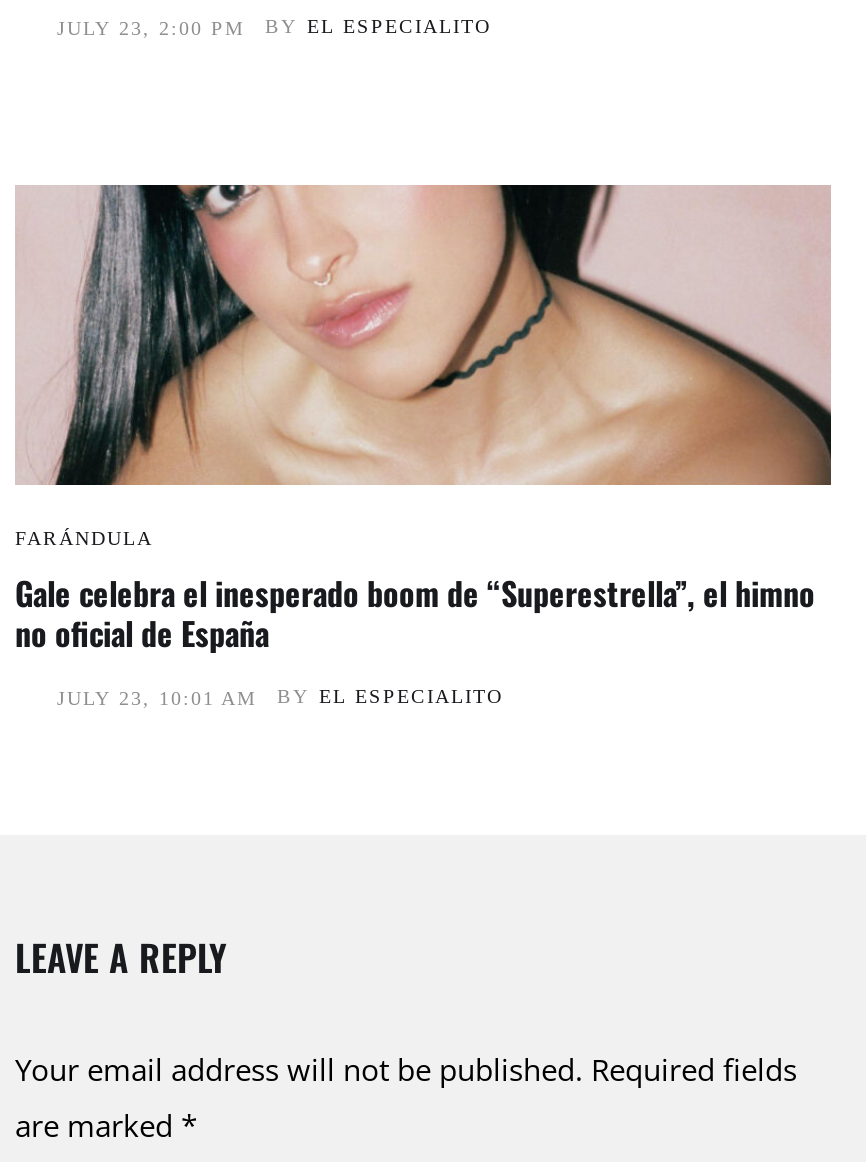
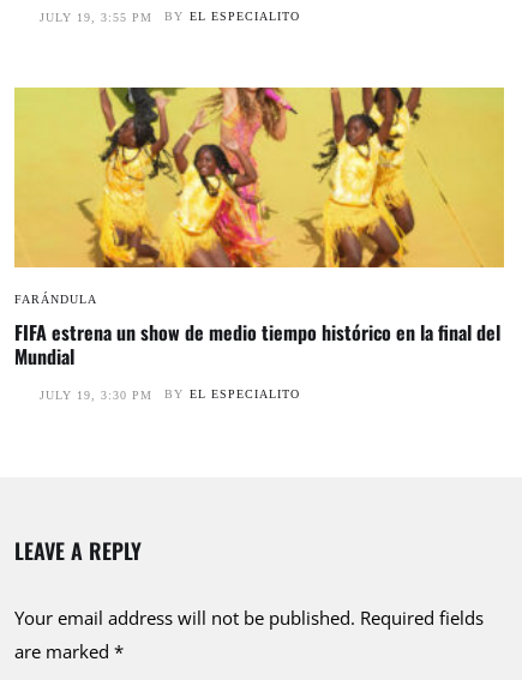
[57,14,491,38] JULY 23, 2:00 PM BY EL ESPECIALITO -> [40,9,300,24] JULY 19, 3:55 PM BY EL ESPECIALITO
[15,183,833,487] [image] -> [13,86,505,269] [image]
[15,568,815,656] Gale celebra el inesperado boom de “Superestrella”, el himno | no oficial de España -> [14,317,500,370] FIFA estrena un show de medio tiempo histórico en la final del | Mundial
[57,684,503,708] JULY 23, 10:01 AM BY EL ESPECIALITO -> [40,387,300,401] JULY 19, 3:30 PM BY EL ESPECIALITO

